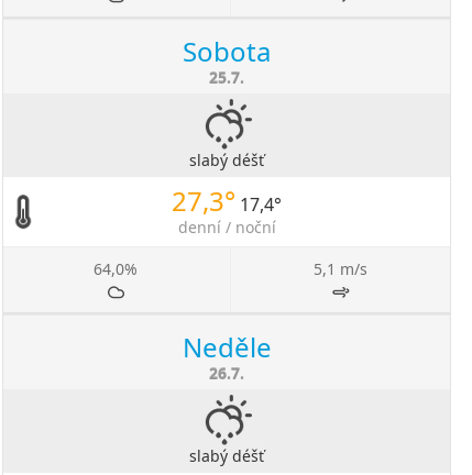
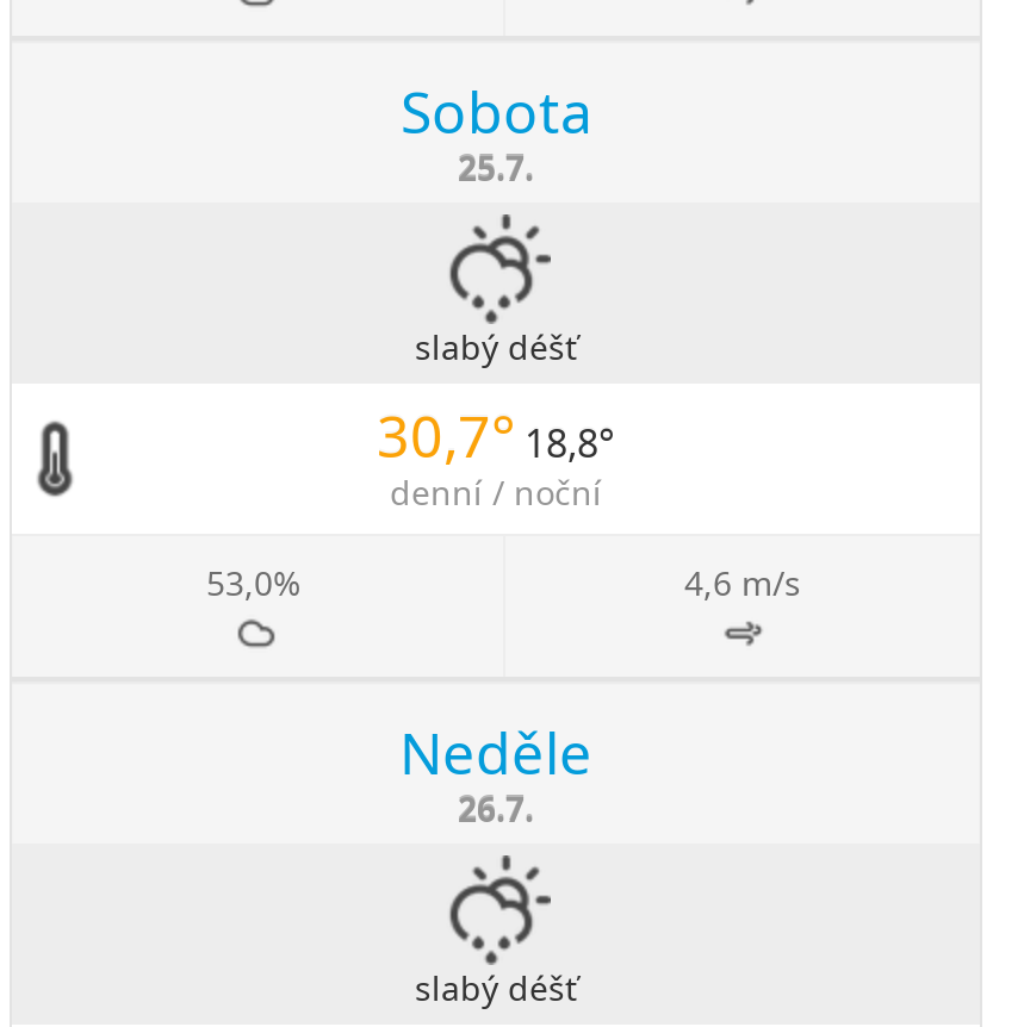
[172,182,282,219] 27,3° 17,4° -> [377,395,615,474] 30,7° 18,8°
[93,258,137,279] 64,0% -> [206,559,302,605] 53,0%
[314,258,367,279] 5,1 m/s -> [684,559,801,605] 4,6 m/s

